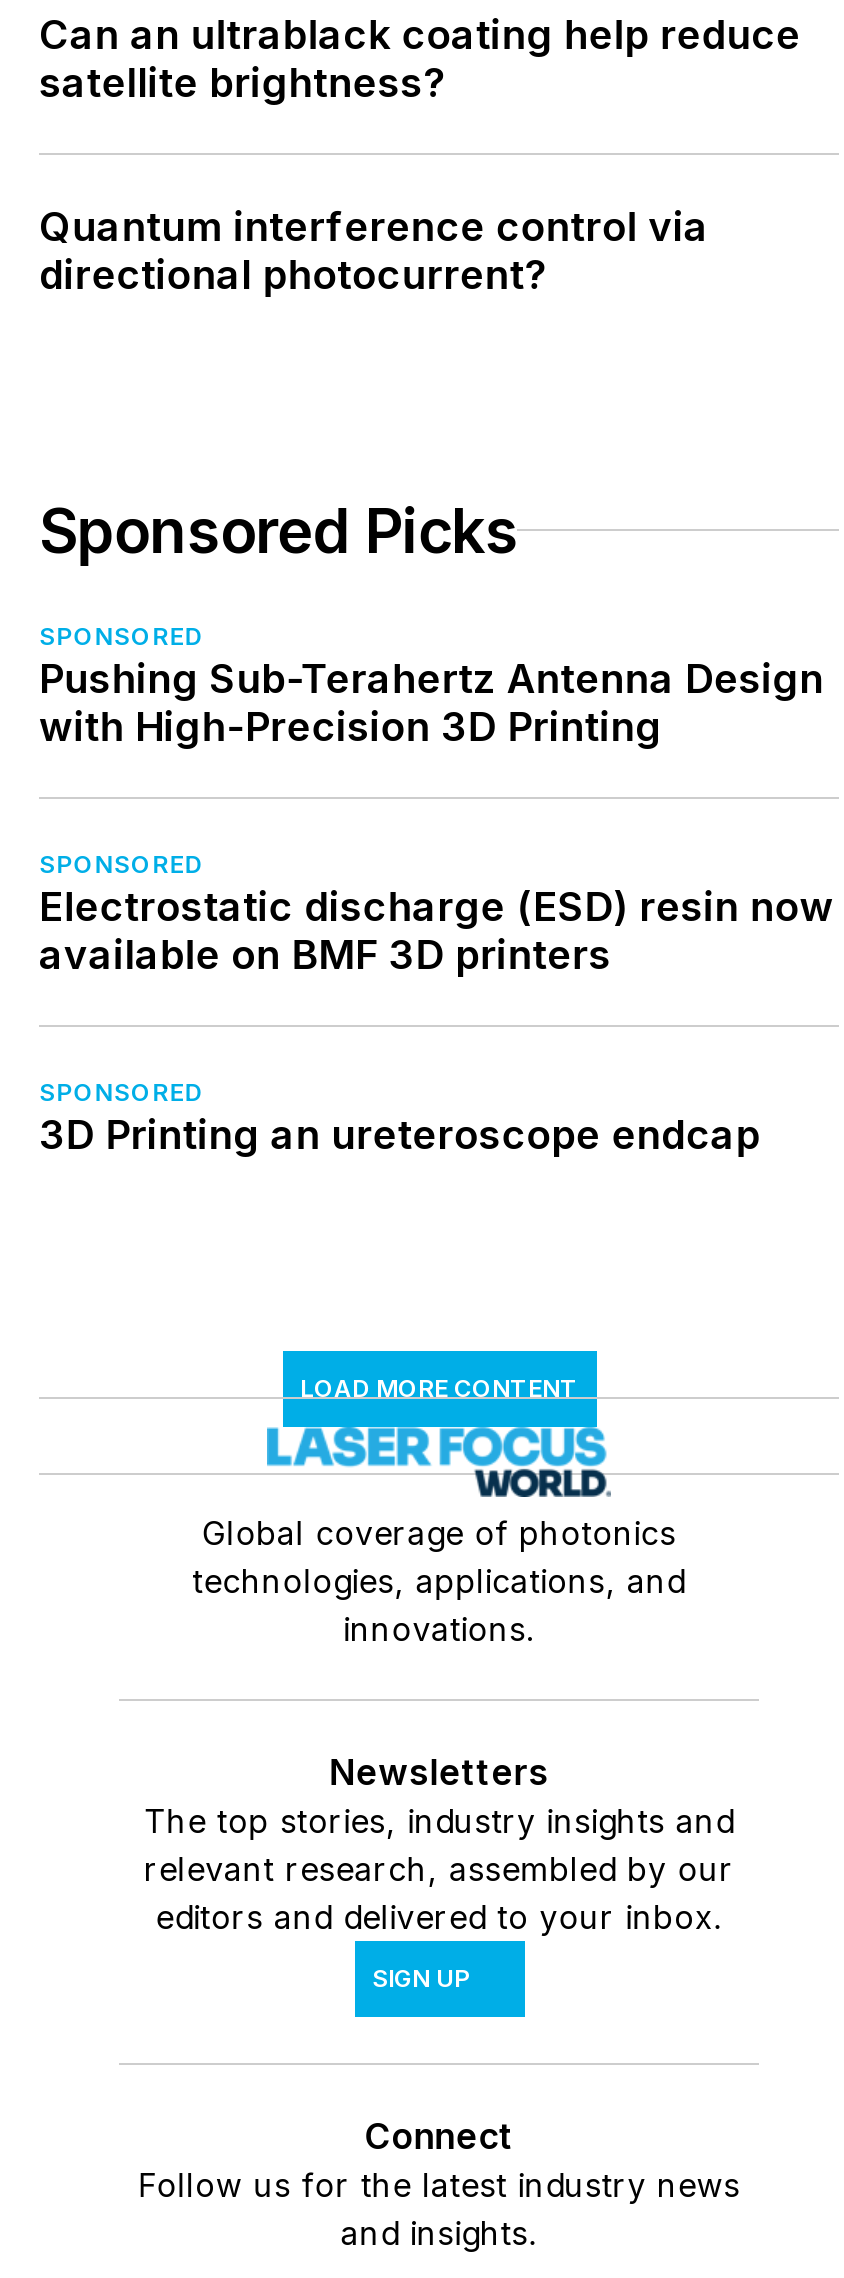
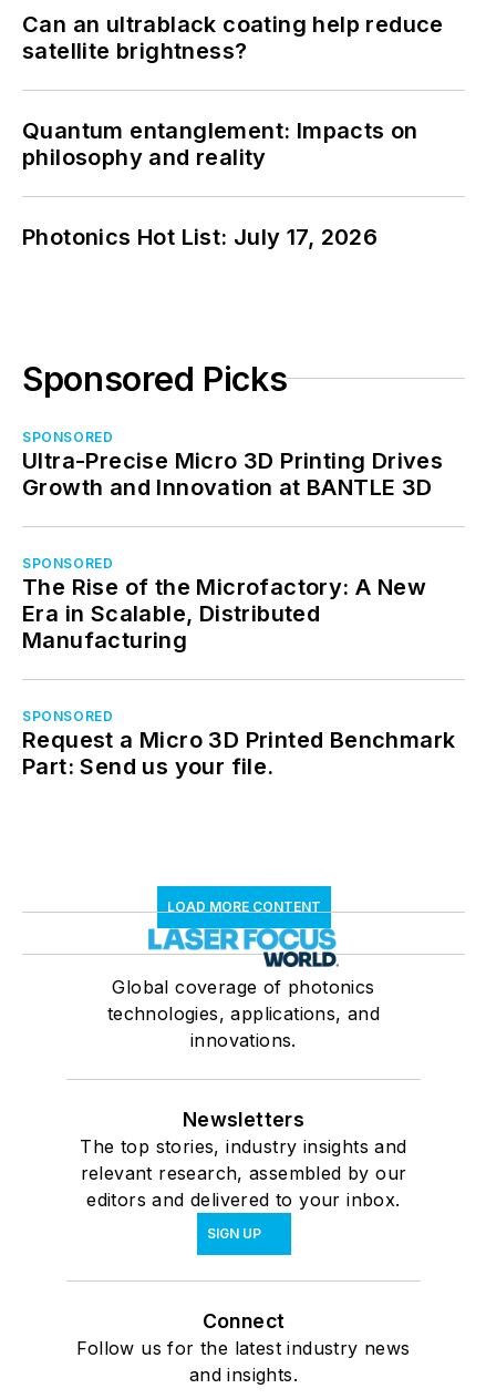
[39,202,709,298] Quantum interference control via | directional photocurrent? -> [22,117,418,250] Quantum entanglement: Impacts on | philosophy and reality | Photonics Hot List: July 17, 2026
[39,654,828,750] Pushing Sub-Terahertz Antenna Design | with High-Precision 3D Printing -> [22,447,443,500] Ultra-Precise Micro 3D Printing Drives | Growth and Innovation at BANTLE 3D
[39,882,834,978] Electrostatic discharge (ESD) resin now | available on BMF 3D printers -> [22,573,426,653] The Rise of the Microfactory: A New | Era in Scalable, Distributed | Manufacturing
[39,1110,760,1158] 3D Printing an ureteroscope endcap -> [22,726,455,779] Request a Micro 3D Printed Benchmark | Part: Send us your file.

